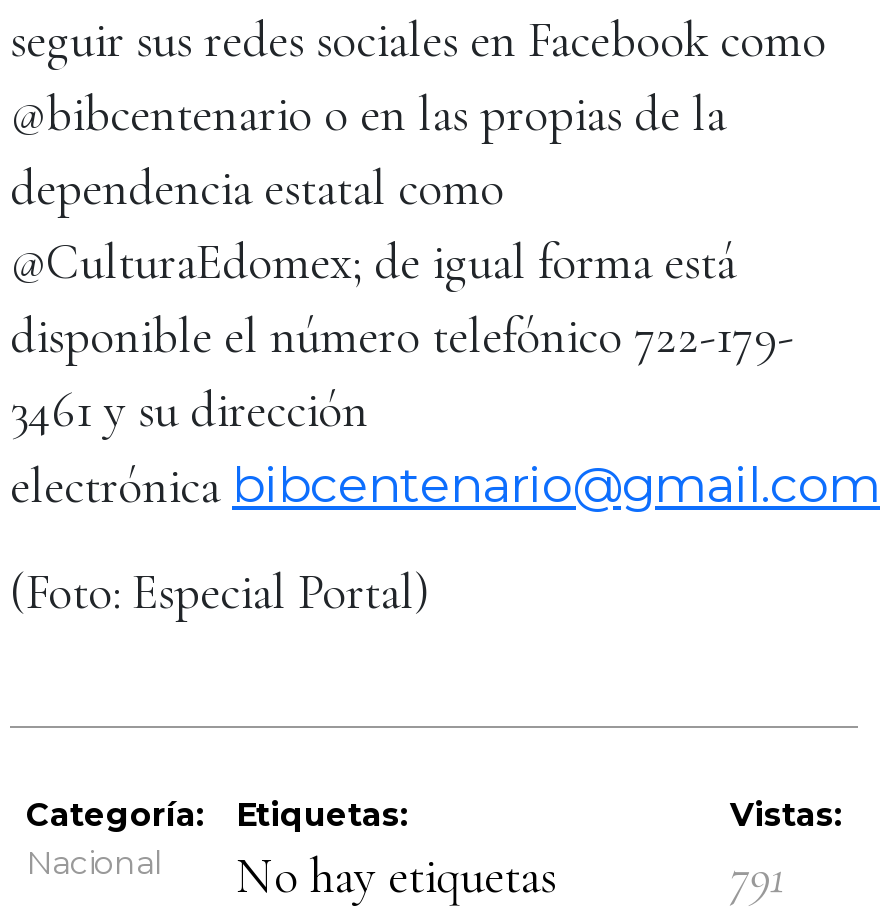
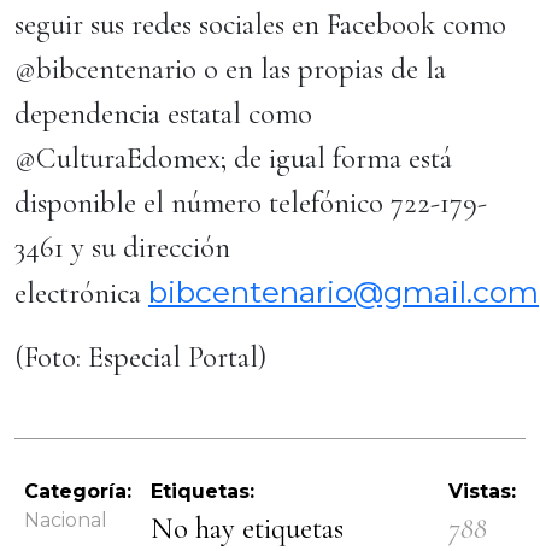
[730,846,784,906] 791 -> [448,510,487,546] 788

